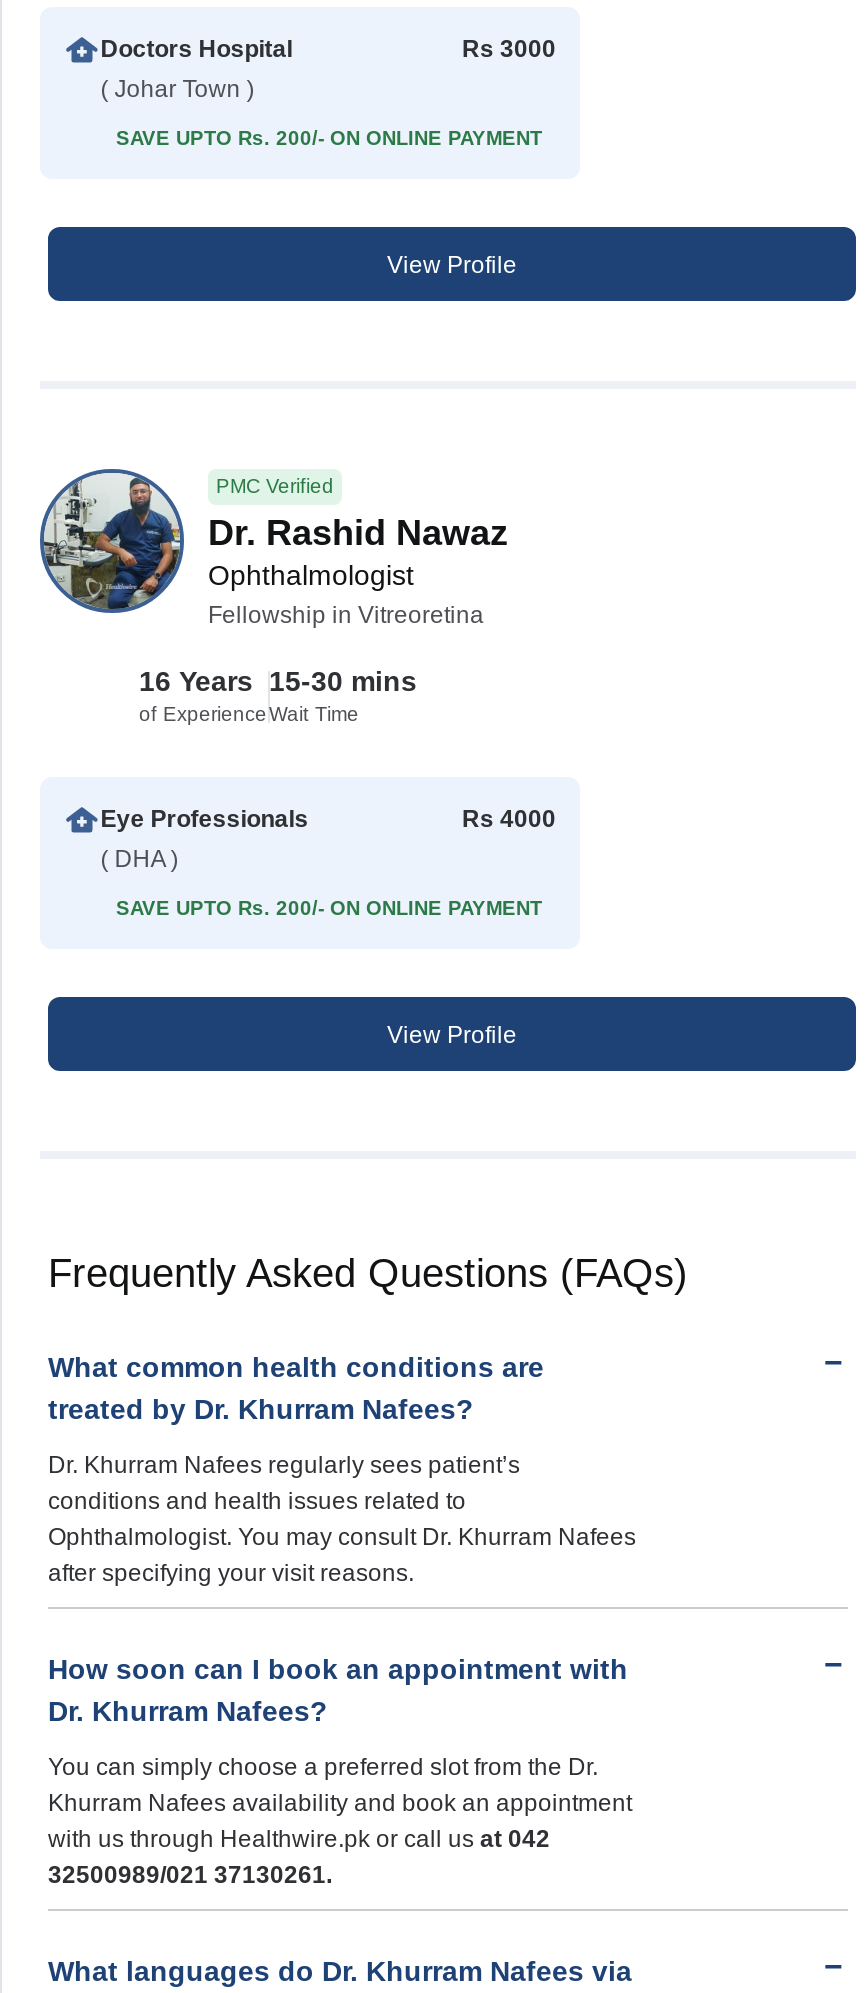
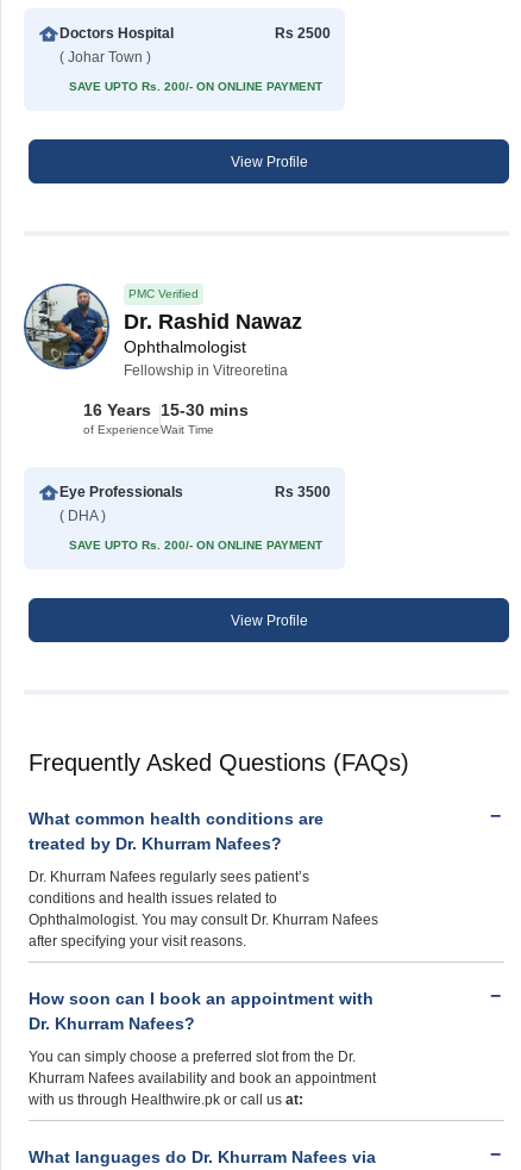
[462,36,556,64] Rs 3000 -> [275,25,331,42] Rs 2500
[462,806,556,834] Rs 4000 -> [275,484,331,501] Rs 3500
[48,1826,550,1890] with us through Healthwire.pk or call us at 042 | 32500989/021 37130261. -> [29,1092,303,1109] with us through Healthwire.pk or call us at:

